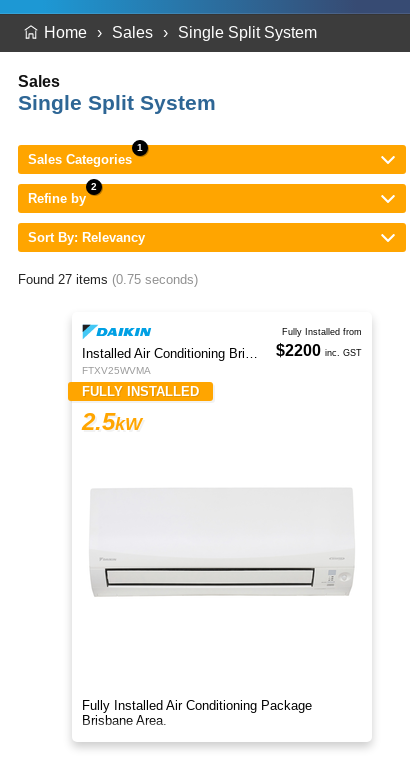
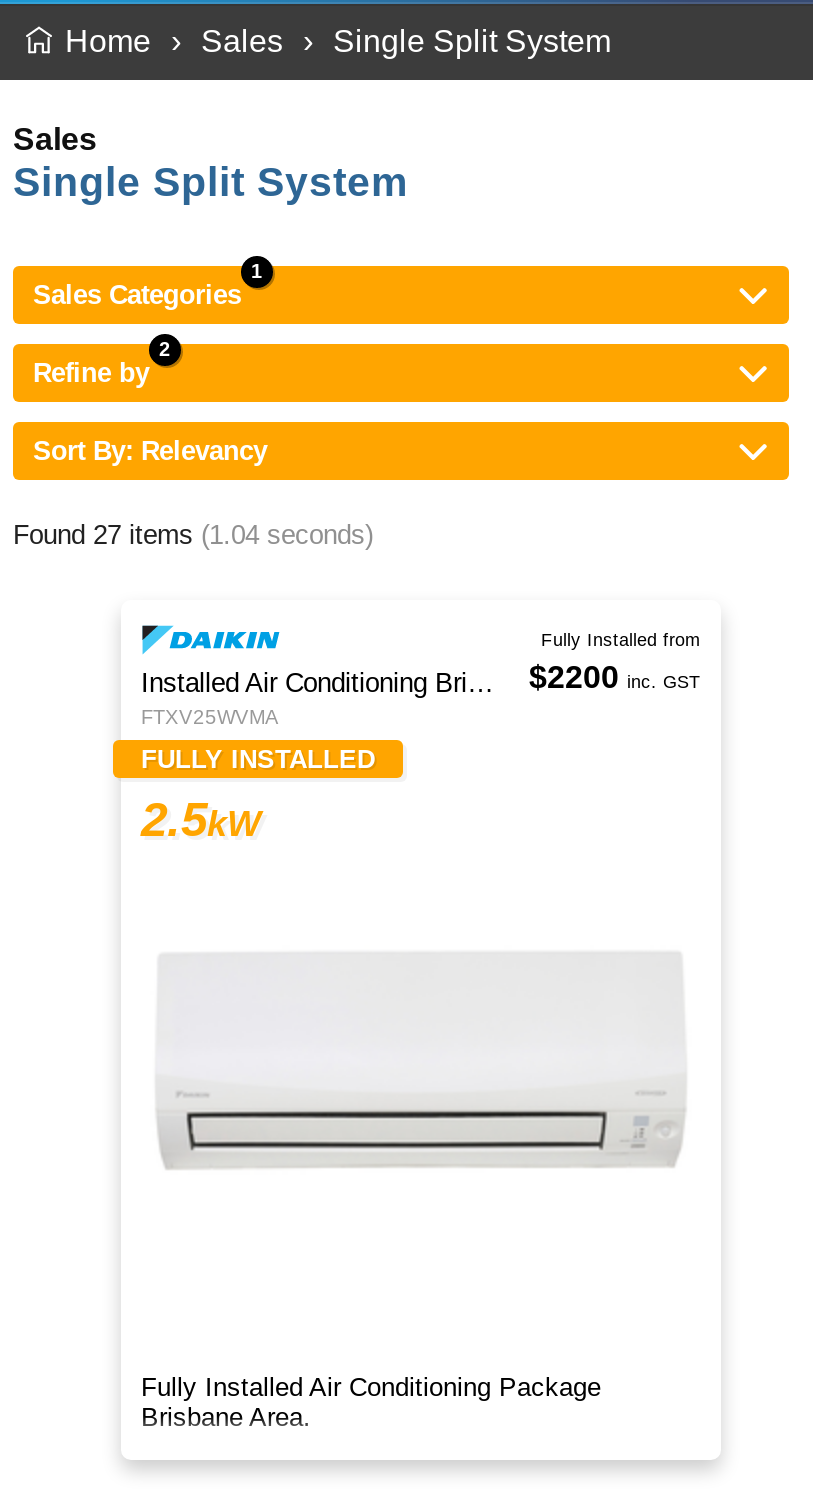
[18,272,198,287] Found 27 items (0.75 seconds) -> [13,520,373,550] Found 27 items (1.04 seconds)

